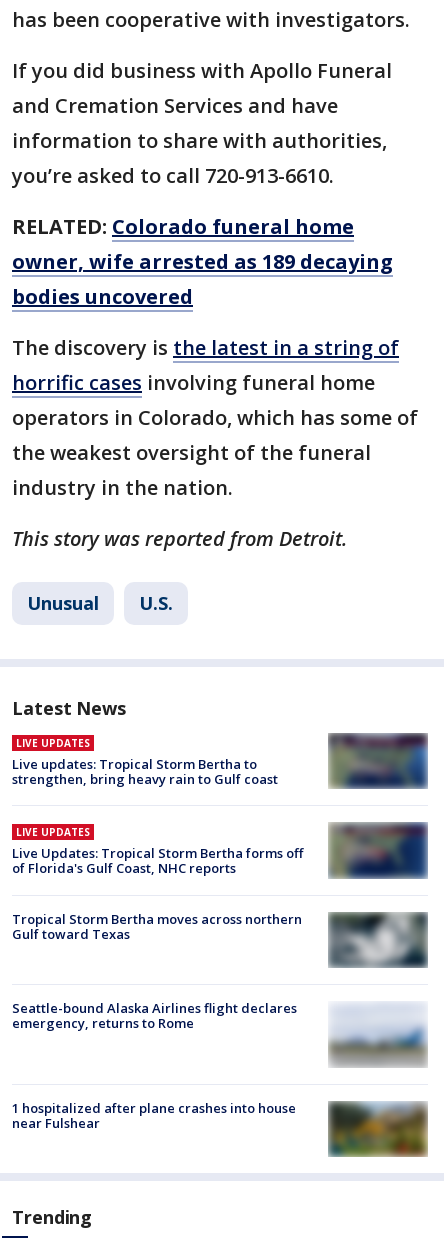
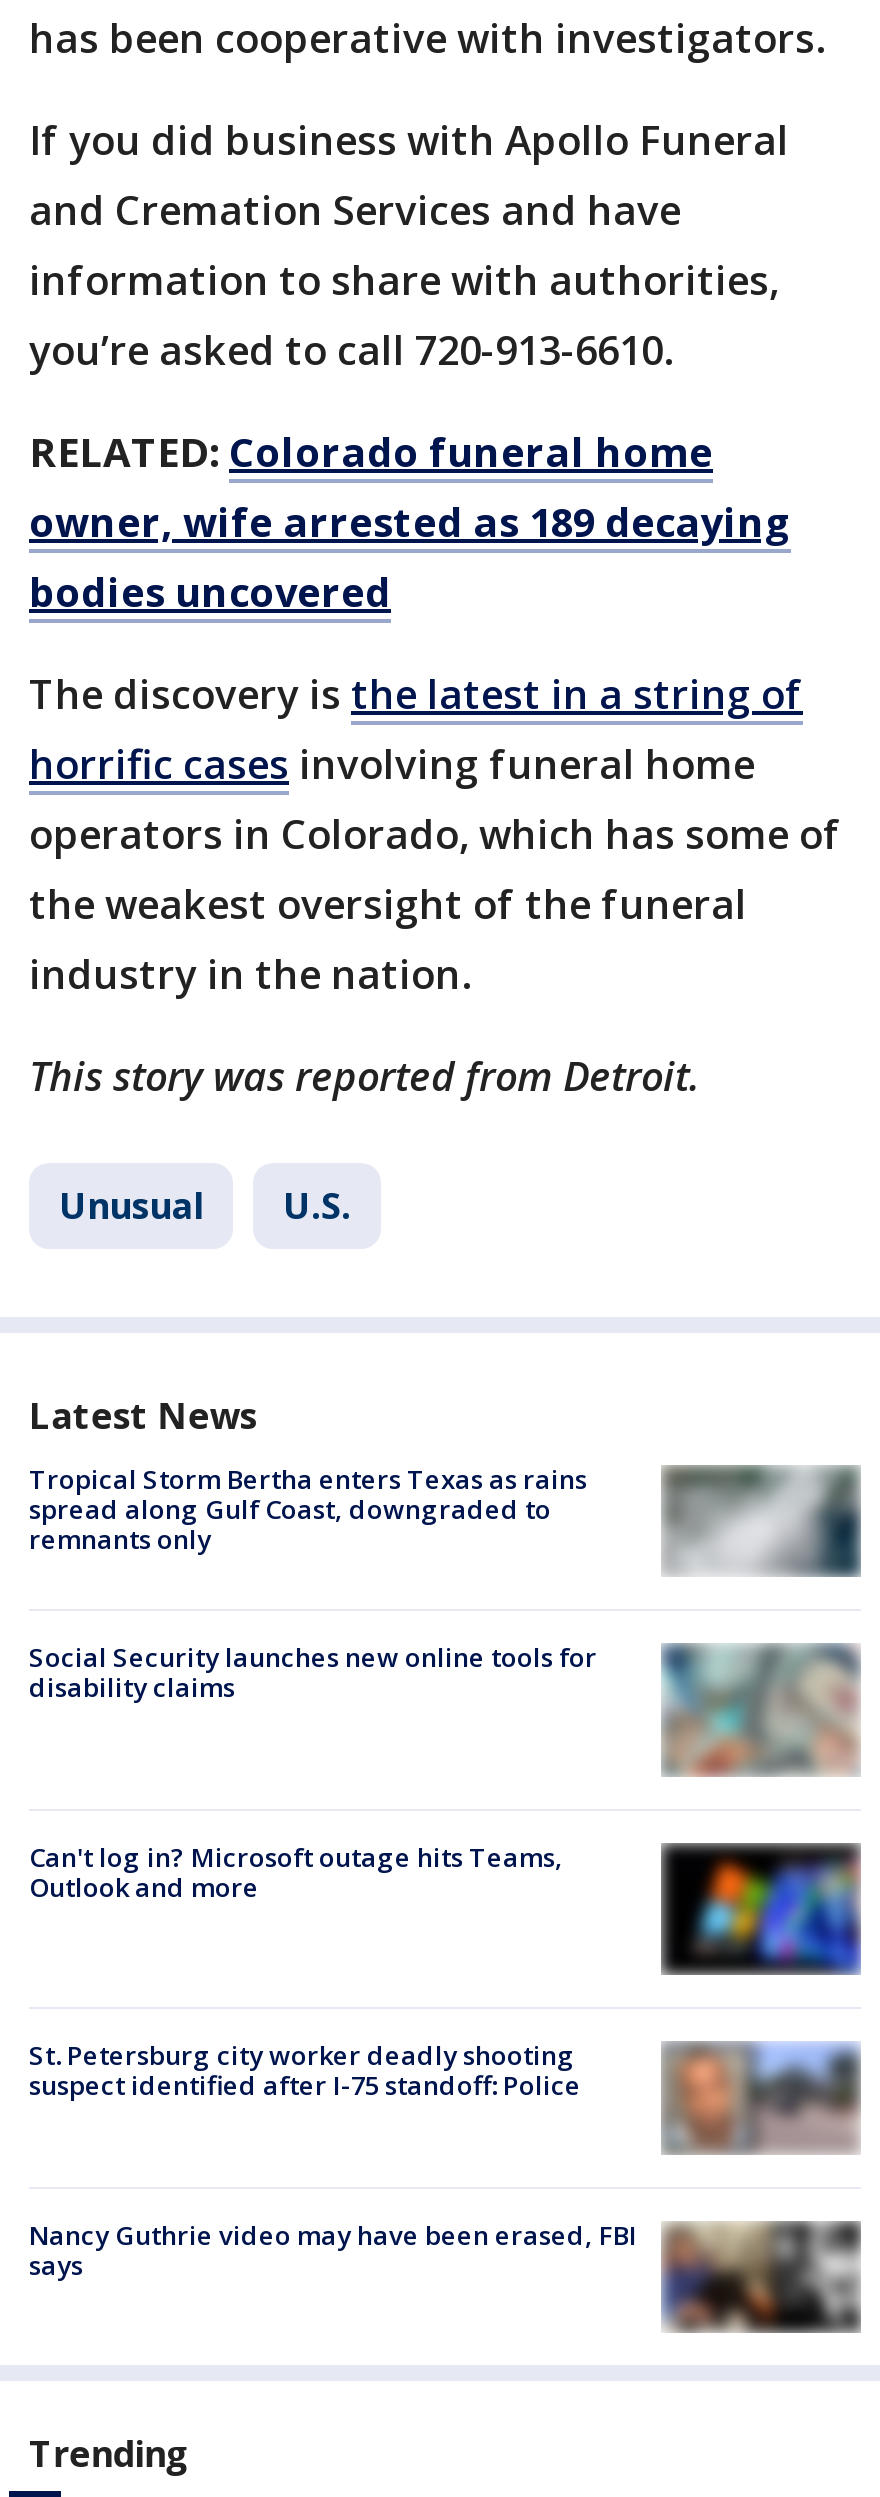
[12,736,278,788] LIVE UPDATES | Live updates: Tropical Storm Bertha to | strengthen, bring heavy rain to Gulf coast -> [29,1461,587,1557] Tropical Storm Bertha enters Texas as rains | spread along Gulf Coast, downgraded to | remnants only
[329,733,428,789] [image] -> [665,1465,861,1577] [image]
[12,822,428,879] [image] | LIVE UPDATES | Live Updates: Tropical Storm Bertha forms off | of Florida's Gulf Coast, NHC reports -> [29,1640,861,1777] [image] | Social Security launches new online tools for | disability claims
[12,910,302,943] Tropical Storm Bertha moves across northern | Gulf toward Texas -> [29,1838,563,1904] Can't log in? Microsoft outage hits Teams, | Outlook and more
[328,912,428,978] [image] -> [659,1843,863,1977] [image]
[12,999,427,1066] [image] | Seattle-bound Alaska Airlines flight declares | emergency, returns to Rome -> [29,2025,861,2153] [image] | St. Petersburg city worker deadly shooting | suspect identified after I-75 standoff: Police
[12,1099,428,1157] [image] | 1 hospitalized after plane crashes into house | near Fulshear -> [29,2216,861,2333] [image] | Nancy Guthrie video may have been erased, FBI | says

